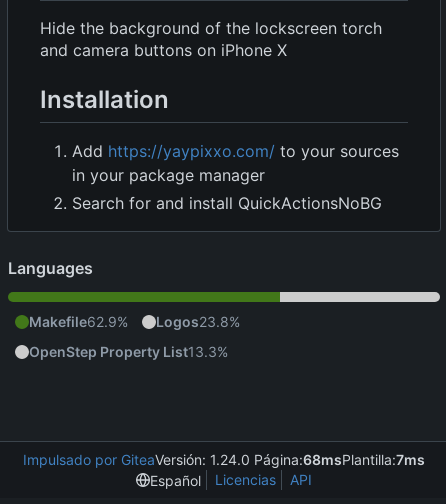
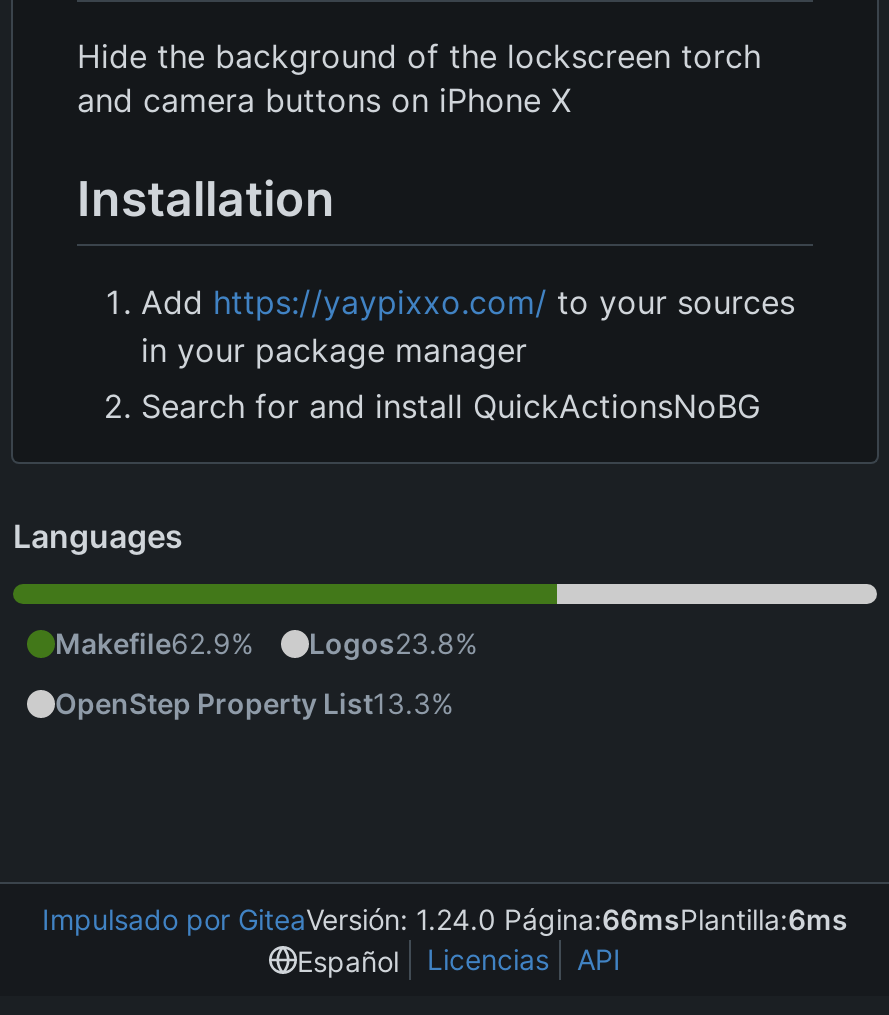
[23,451,425,468] Impulsado por GiteaVersión: 1.24.0 Página:68msPlantilla:7ms -> [42,902,848,936] Impulsado por GiteaVersión: 1.24.0 Página:66msPlantilla:6ms

